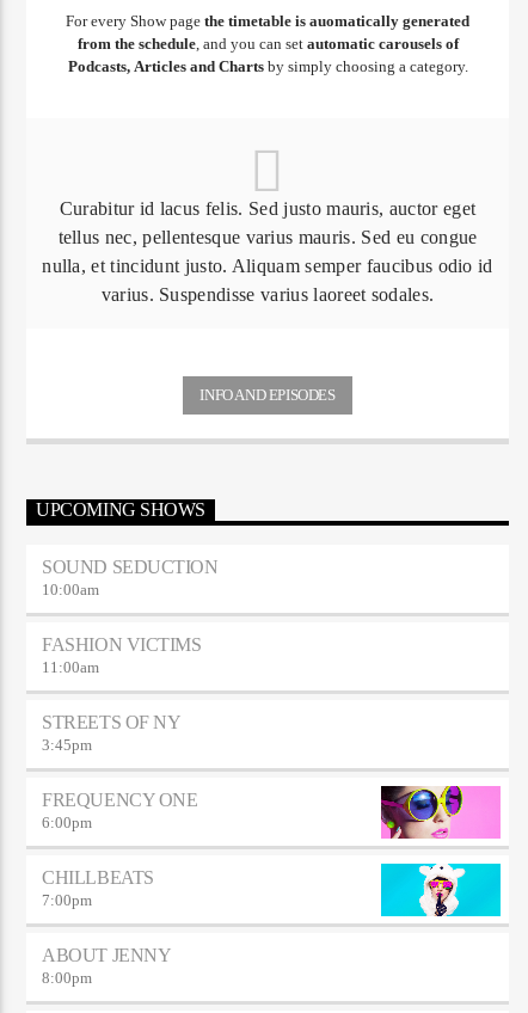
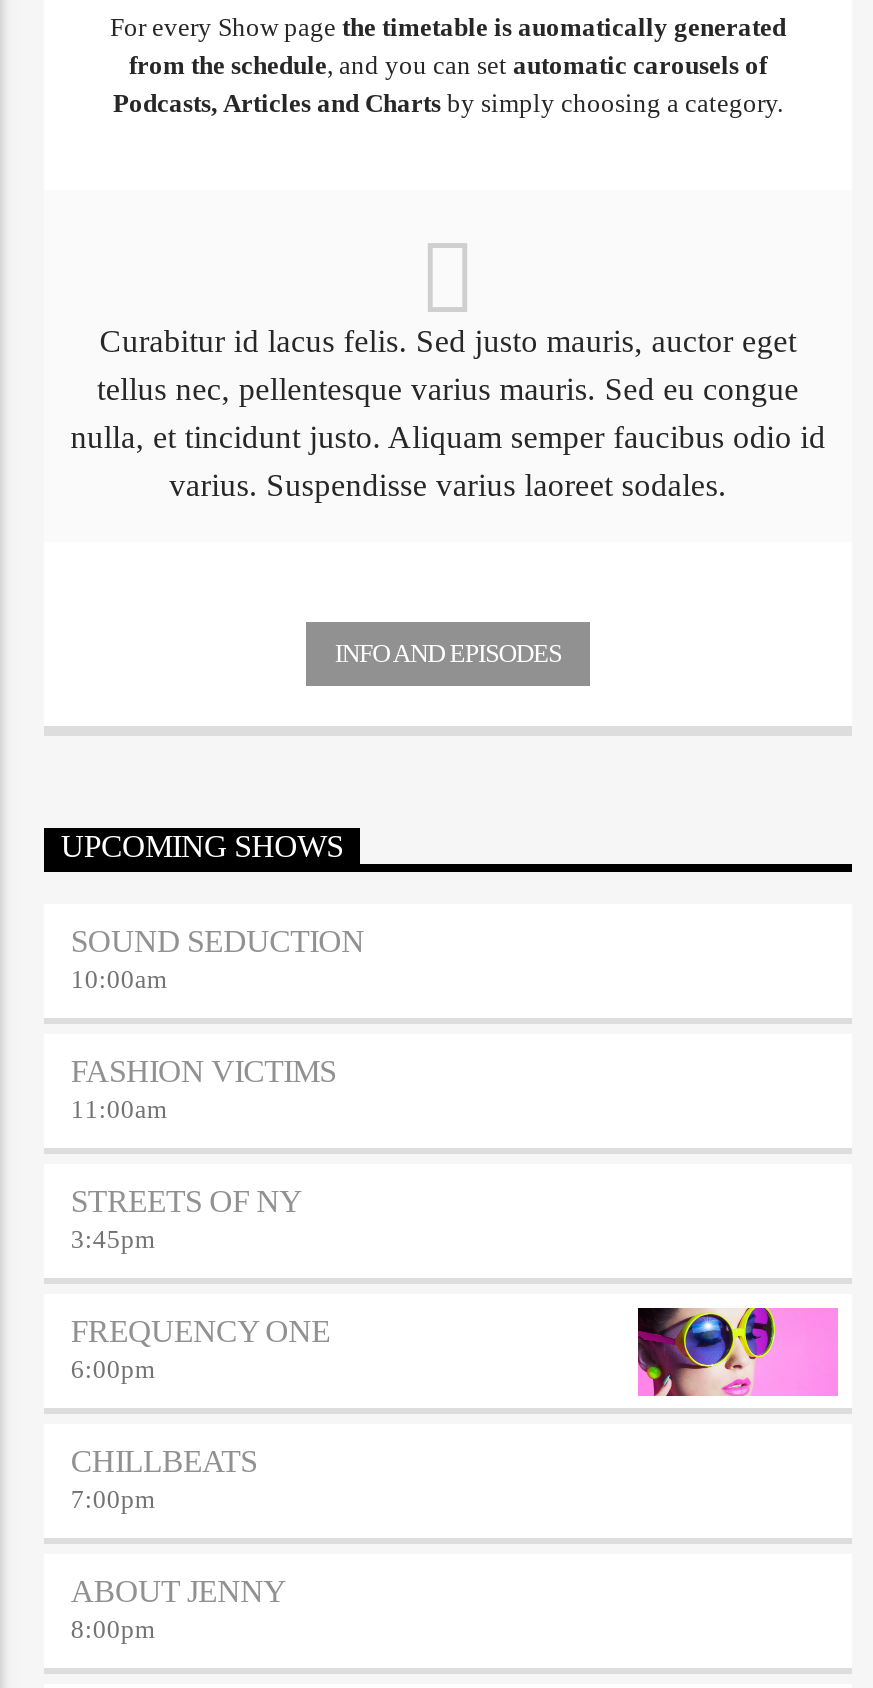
[380,862,502,917] [image] -> none

